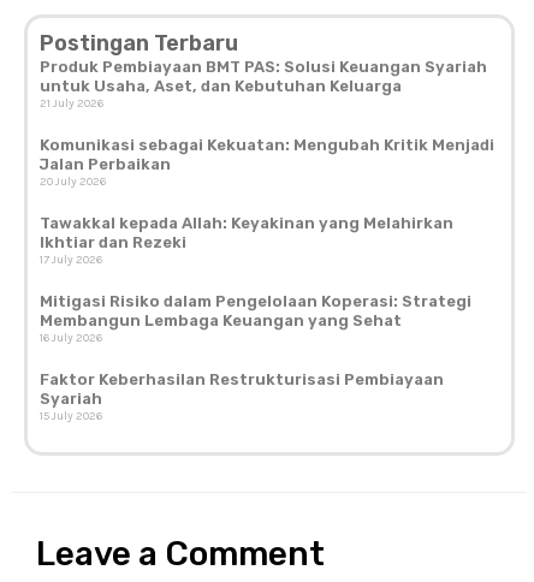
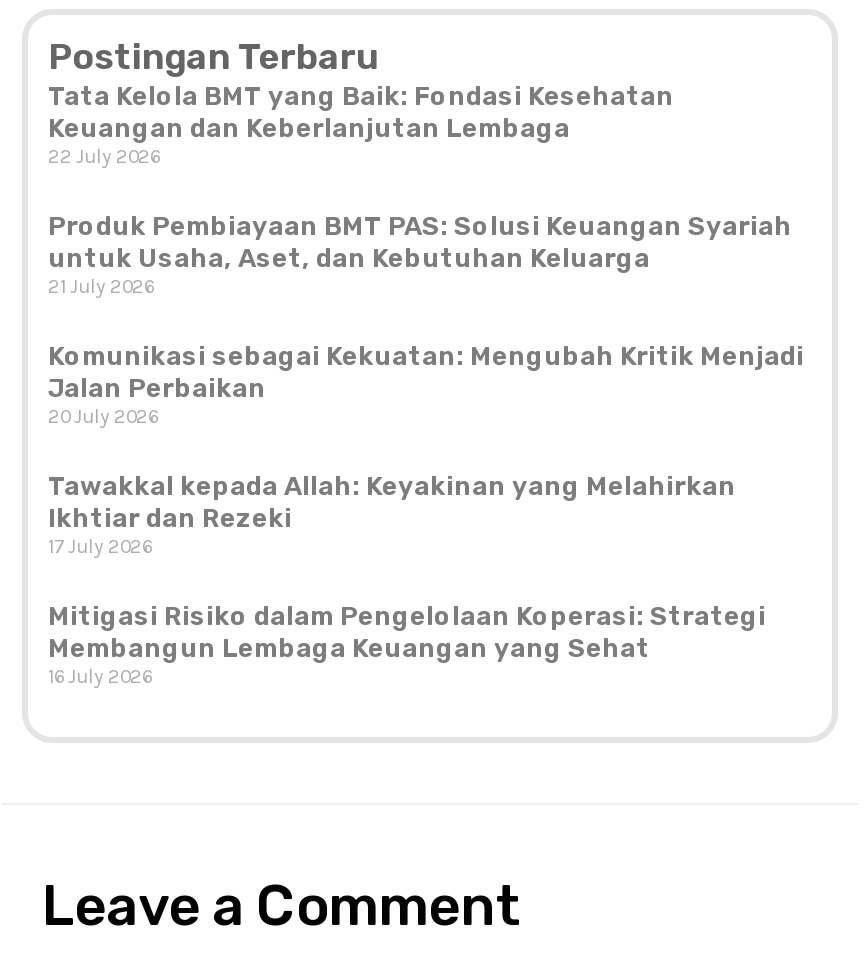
none -> [48,81,674,169] Tata Kelola BMT yang Baik: Fondasi Kesehatan | Keuangan dan Keberlanjutan Lembaga | 22 July 2026
moved [40,58,494,345] -> [48,211,804,689]: Produk Pembiayaan BMT PAS: Solusi Keuangan Syariah | untuk Usaha, Aset, dan Kebutuhan Keluarga | 21 July 2026 | ... | Membangun Lembaga Keuangan yang Sehat | 16 July 2026
[40,371,444,424] Faktor Keberhasilan Restrukturisasi Pembiayaan | Syariah | 15 July 2026 -> none

